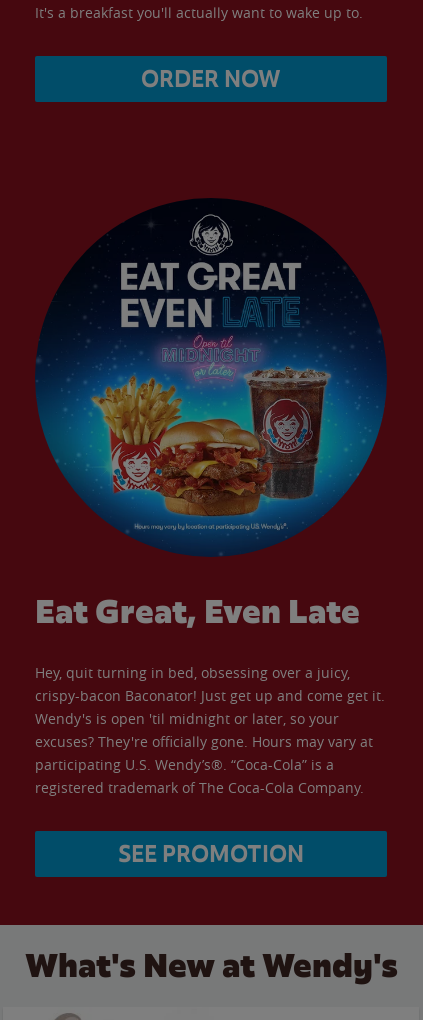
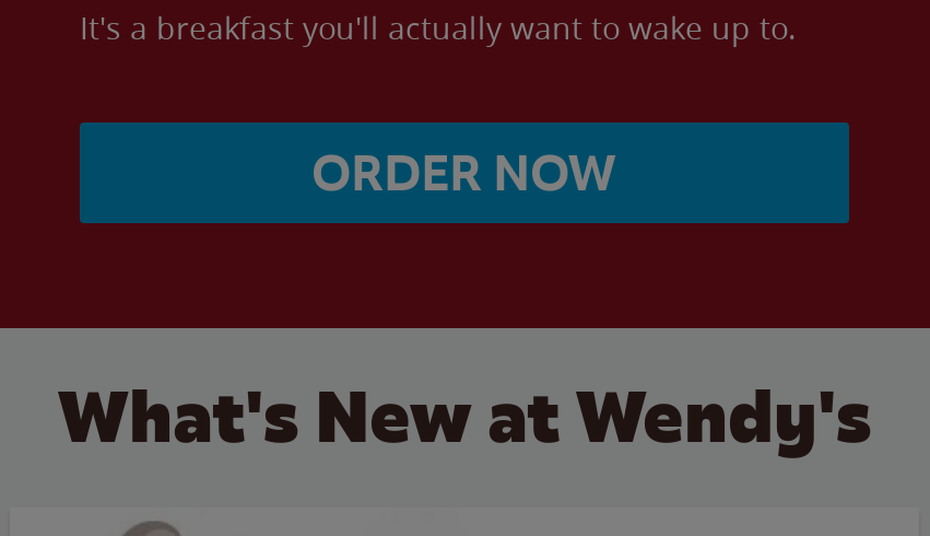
[34,197,388,868] [image] | Eat Great, Even Late | Hey, quit turning in bed, obsessing over a juicy, | crispy-bacon Baconator! Just get up and come get it. | Wendy's is open 'til midnight or later, so your | excuses? They're officially gone. Hours may vary at | participating U.S. Wendy’s®. “Coca-Cola” is a | registered trademark of The Coca-Cola Company. | SEE PROMOTION -> none

